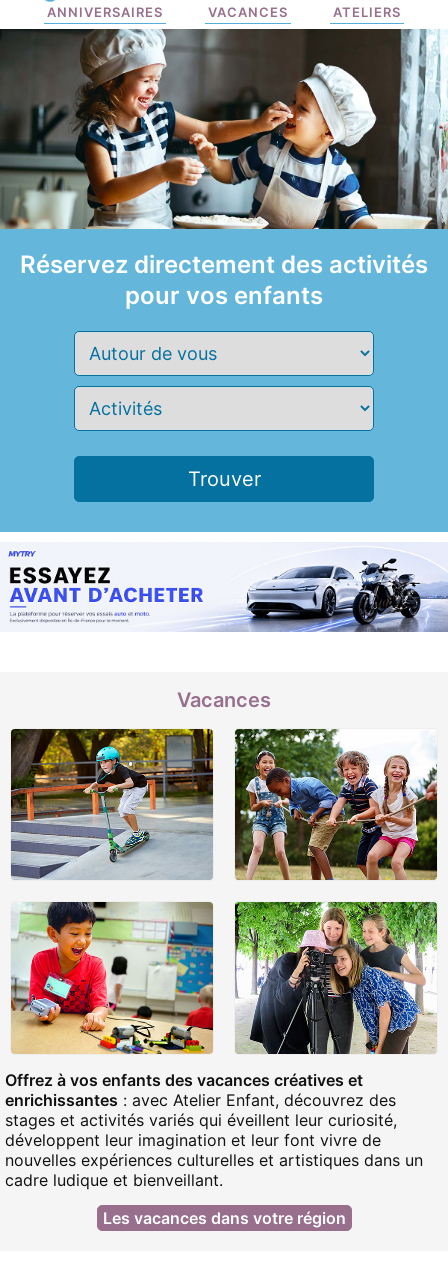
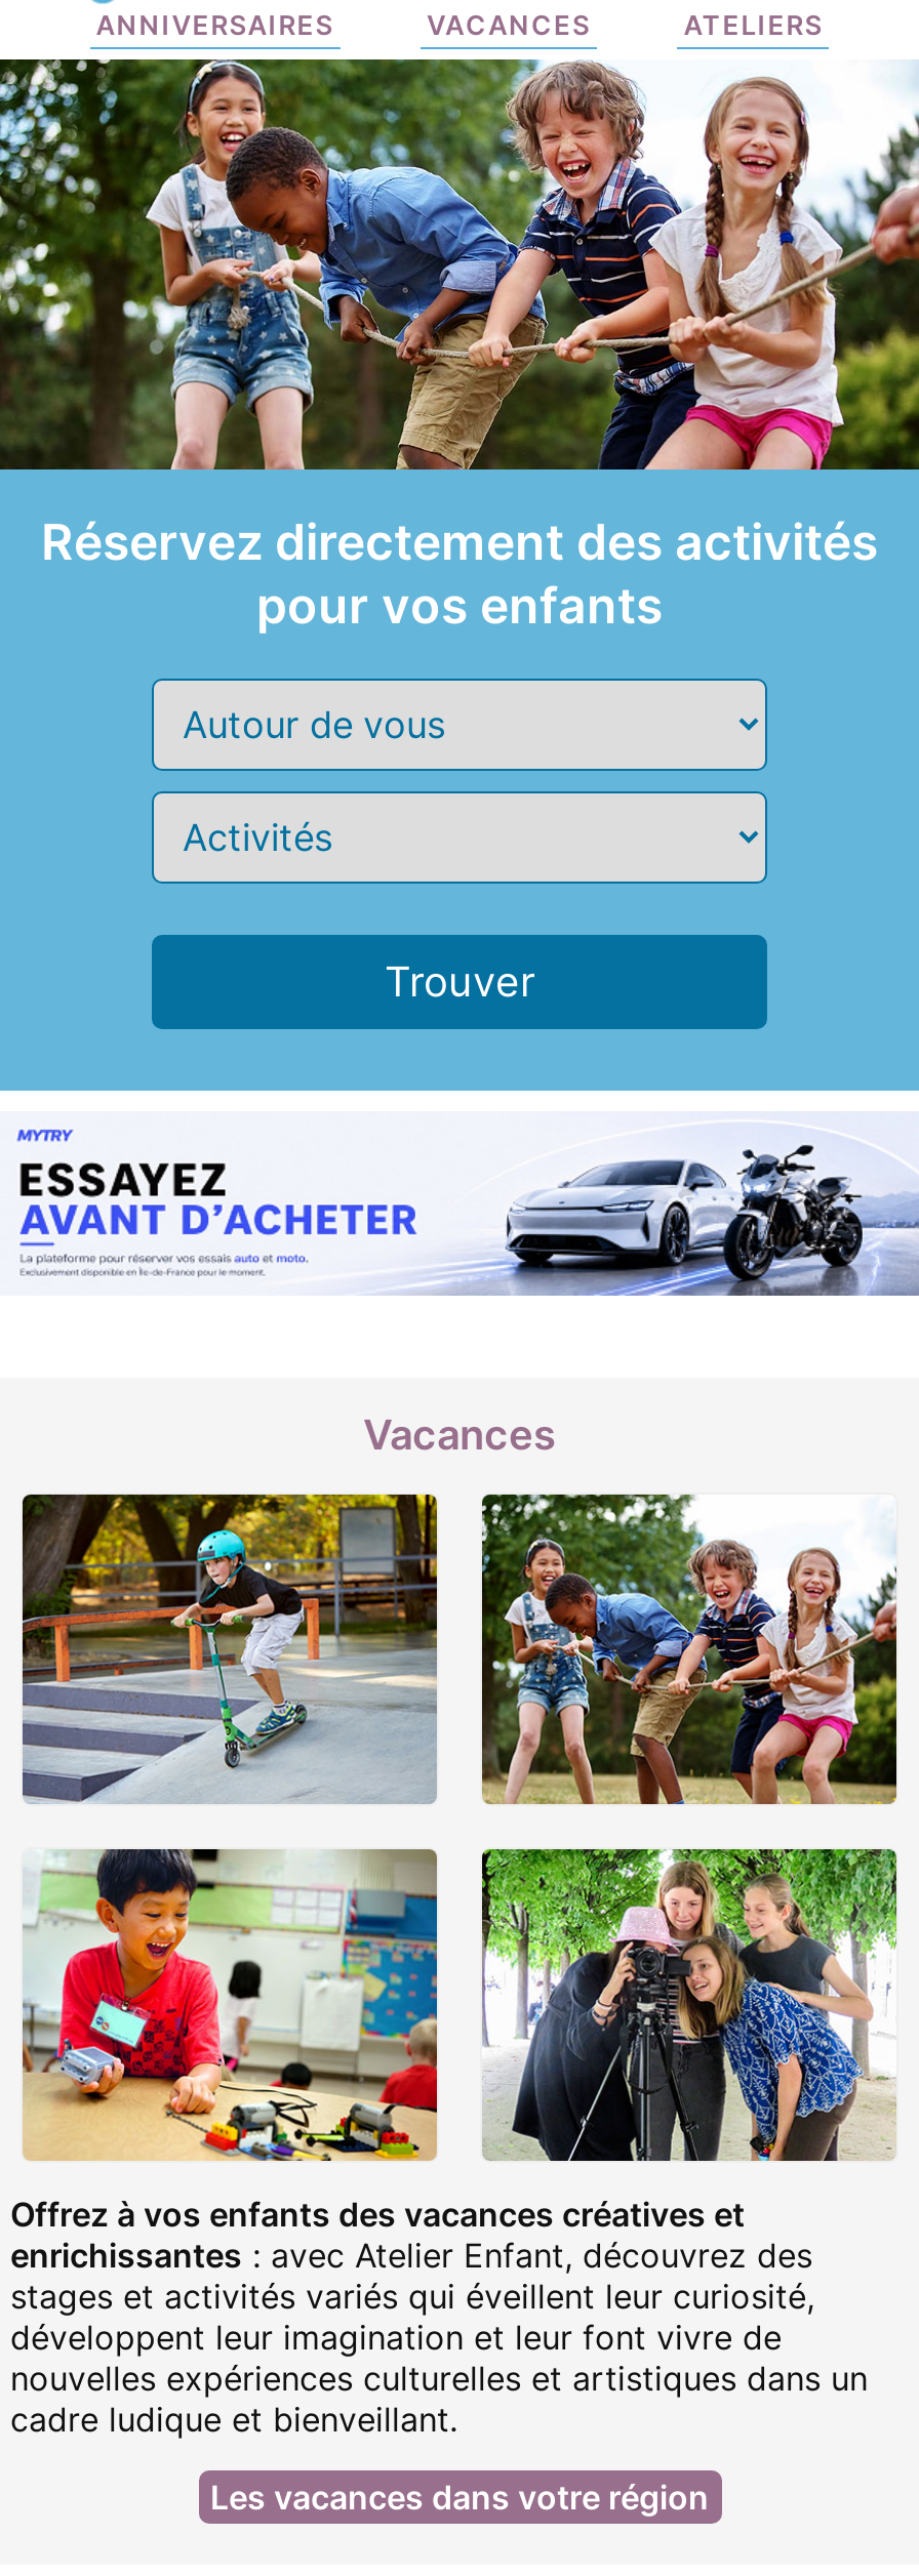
[3,28,445,230] [image] -> [6,57,913,472] [image]

